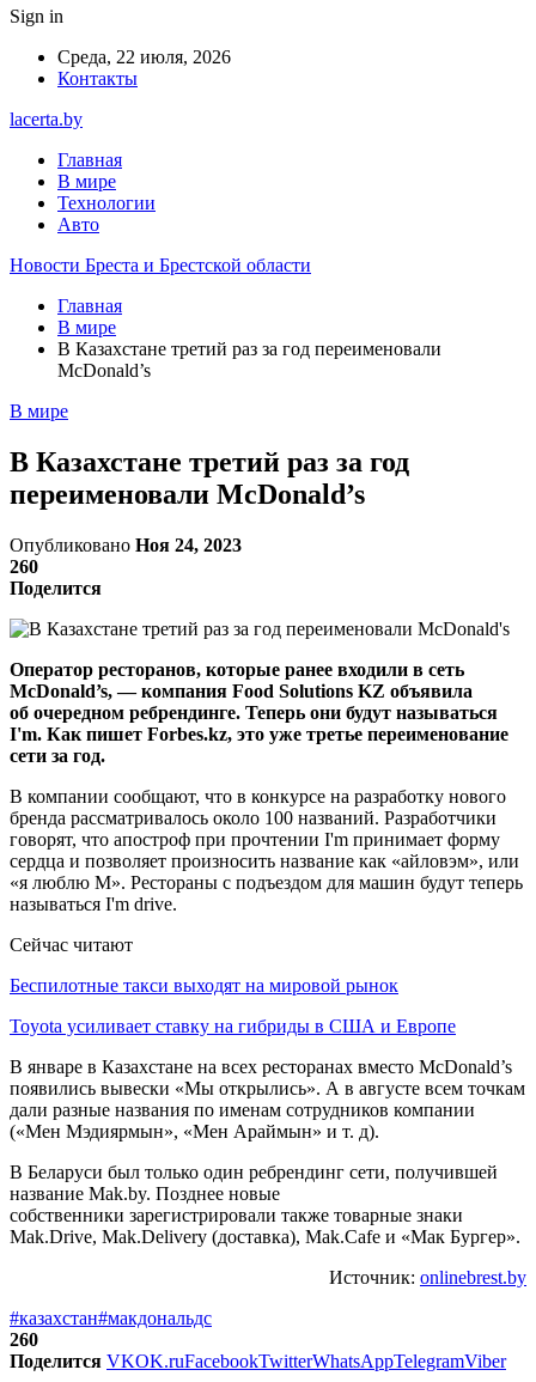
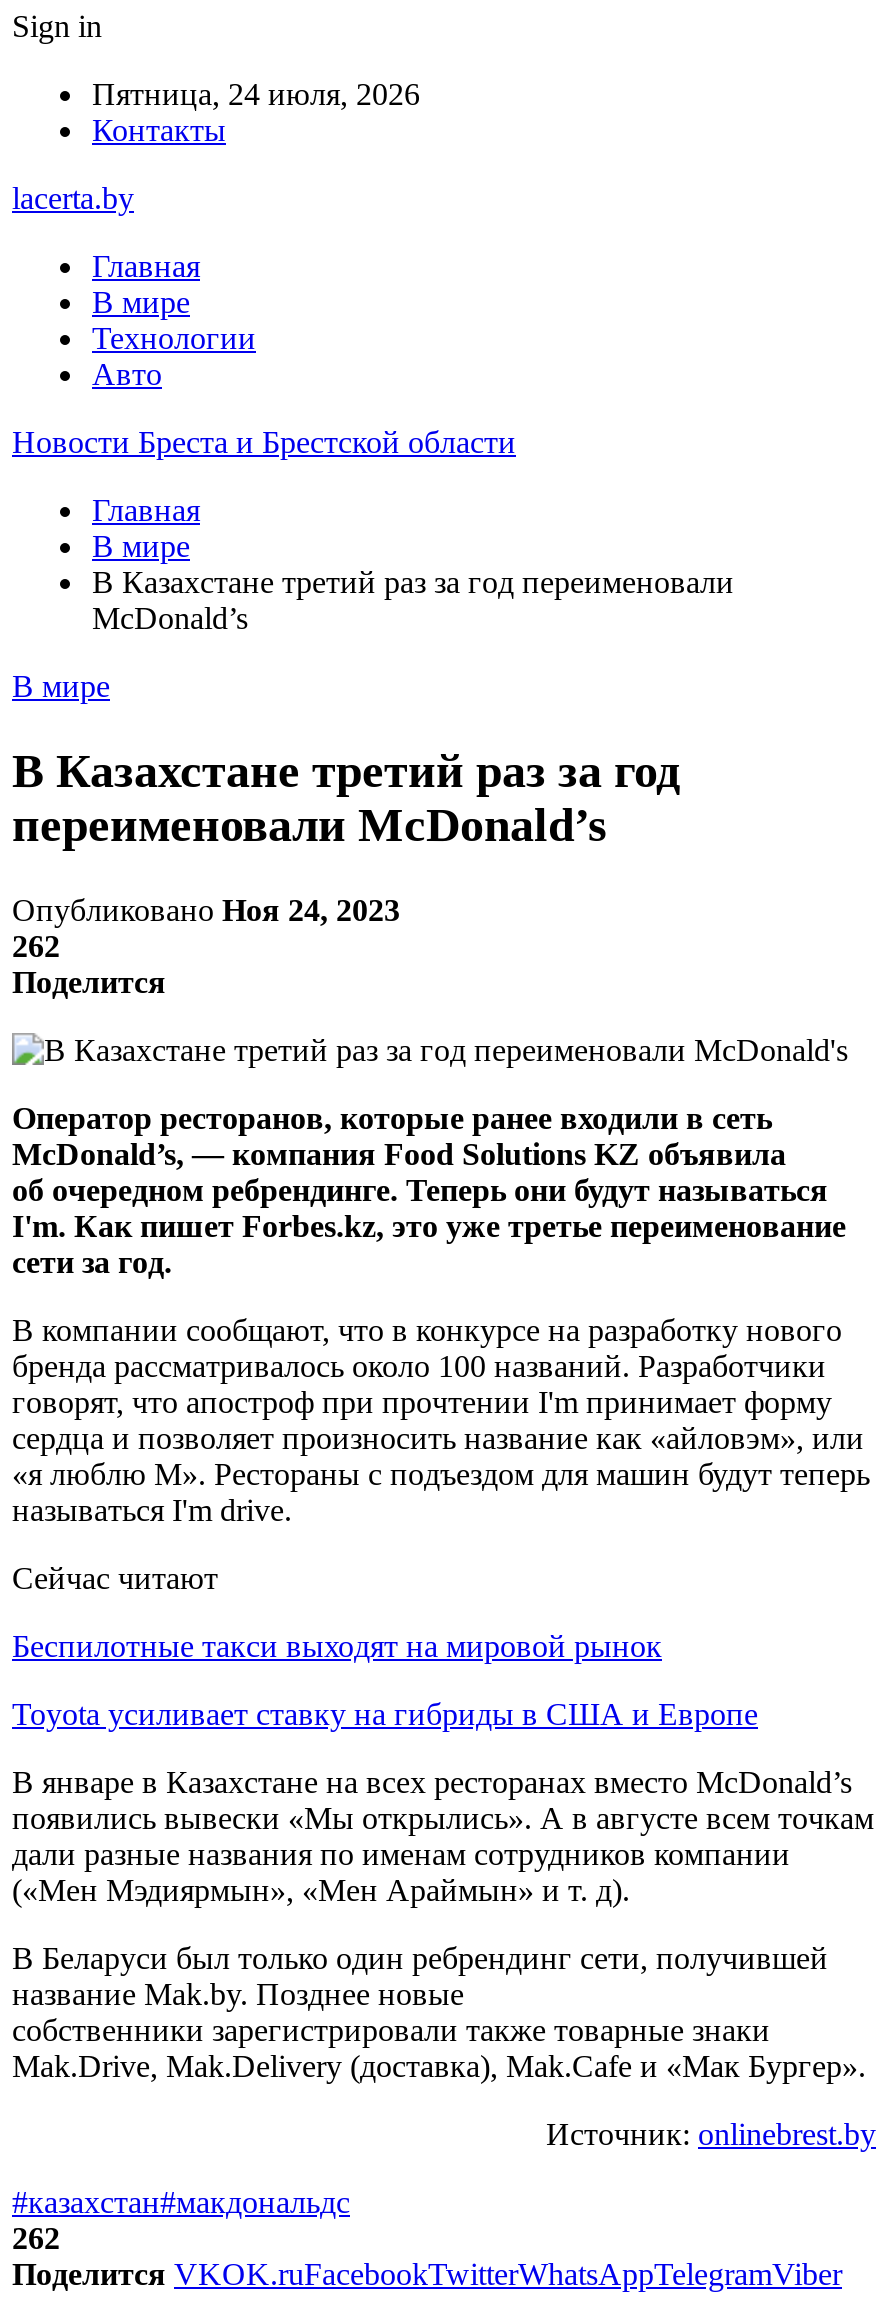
[57,47,231,67] Среда, 22 июля, 2026 -> [92,77,420,111] Пятница, 24 июля, 2026
[10,556,38,576] 260 -> [12,929,60,963] 262
[10,1329,38,1349] 260 -> [12,2221,60,2255] 262

